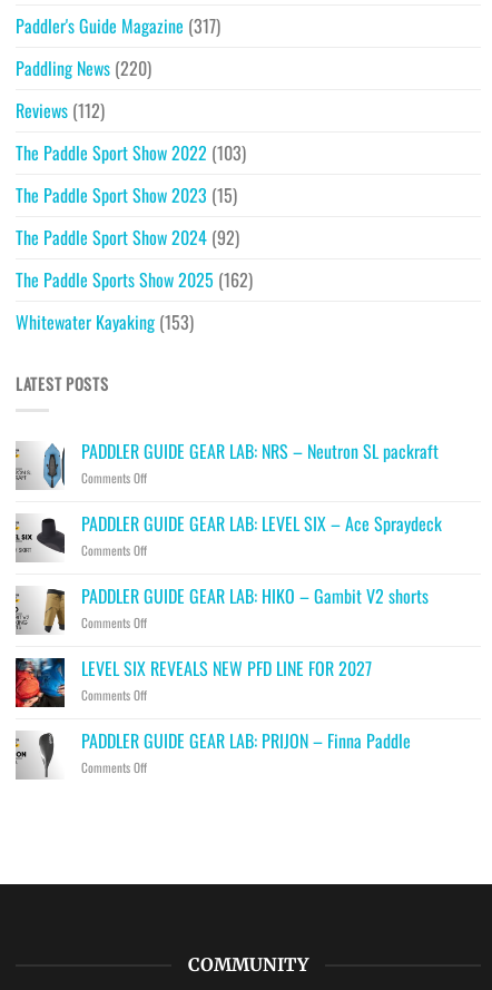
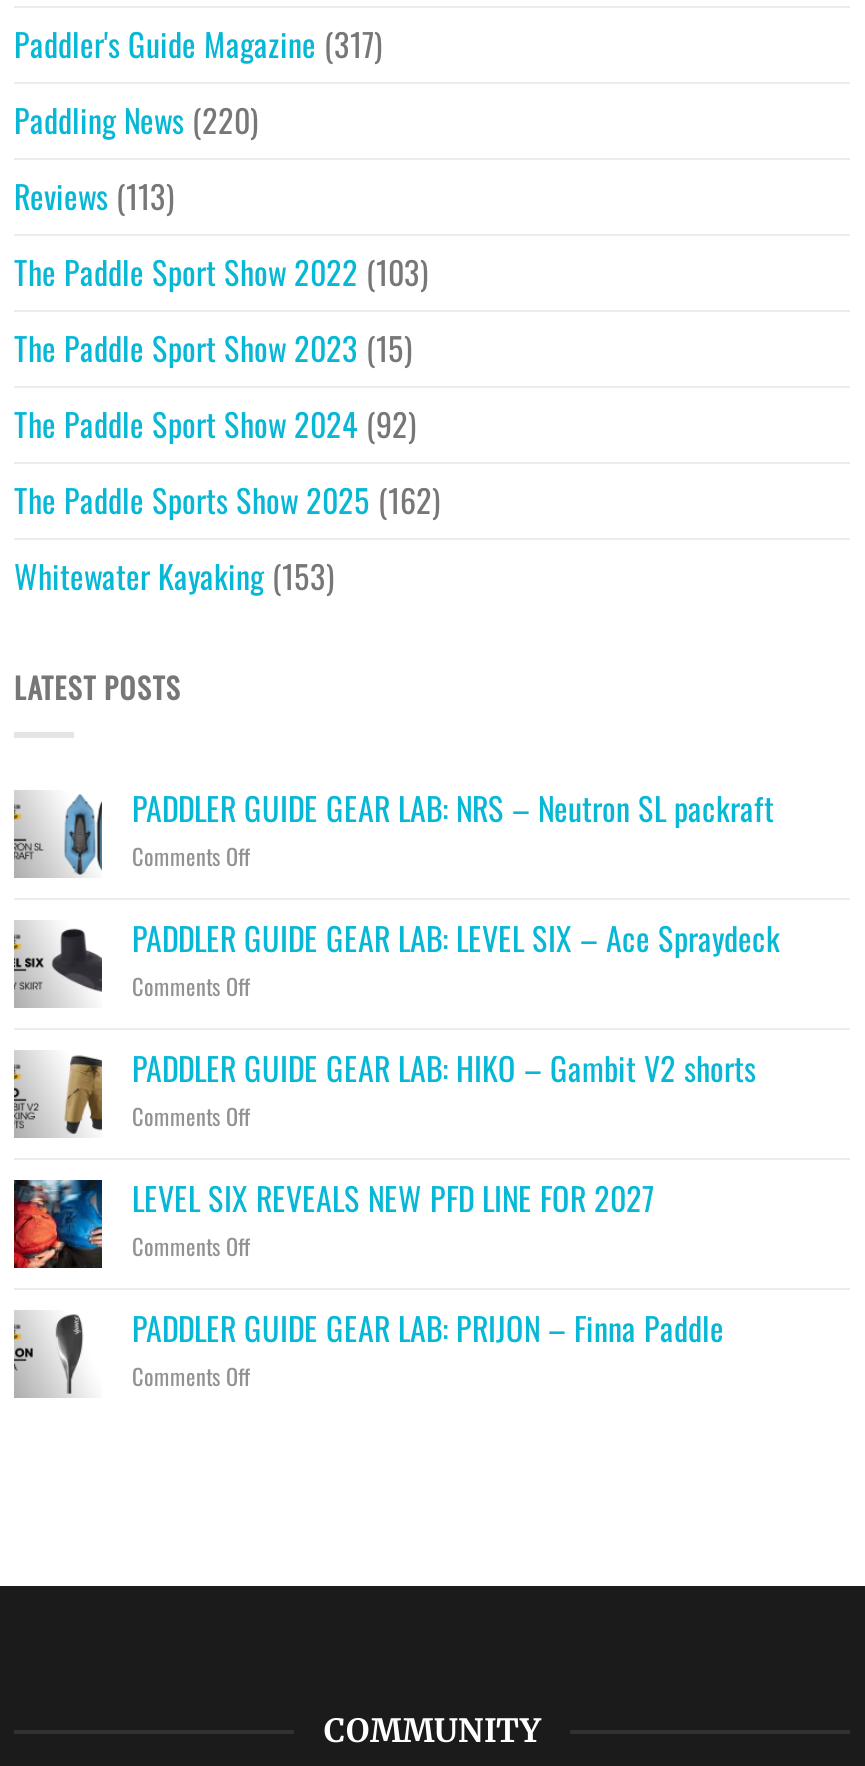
[16,97,105,123] Reviews (112) -> [14,171,174,219] Reviews (113)

